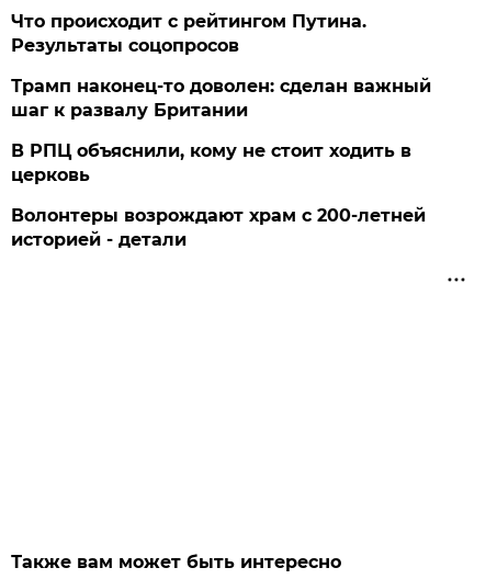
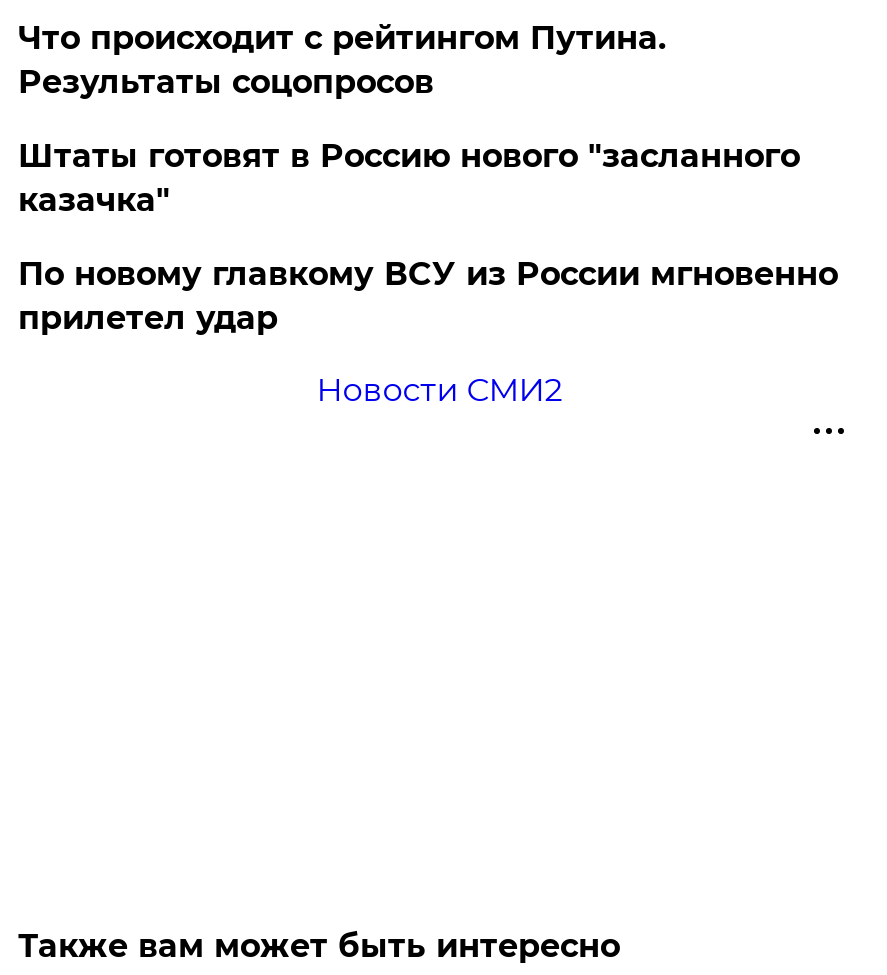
[11,76,432,121] Трамп наконец-то доволен: сделан важный | шаг к развалу Британии -> [18,137,800,219] Штаты готовят в Россию нового "засланного | казачка"
[11,141,412,186] В РПЦ объяснили, кому не стоит ходить в | церковь -> [18,255,838,337] По новому главкому ВСУ из России мгновенно | прилетел удар
[11,205,426,250] Волонтеры возрождают храм с 200-летней | историей - детали -> [316,371,562,409] Новости СМИ2

